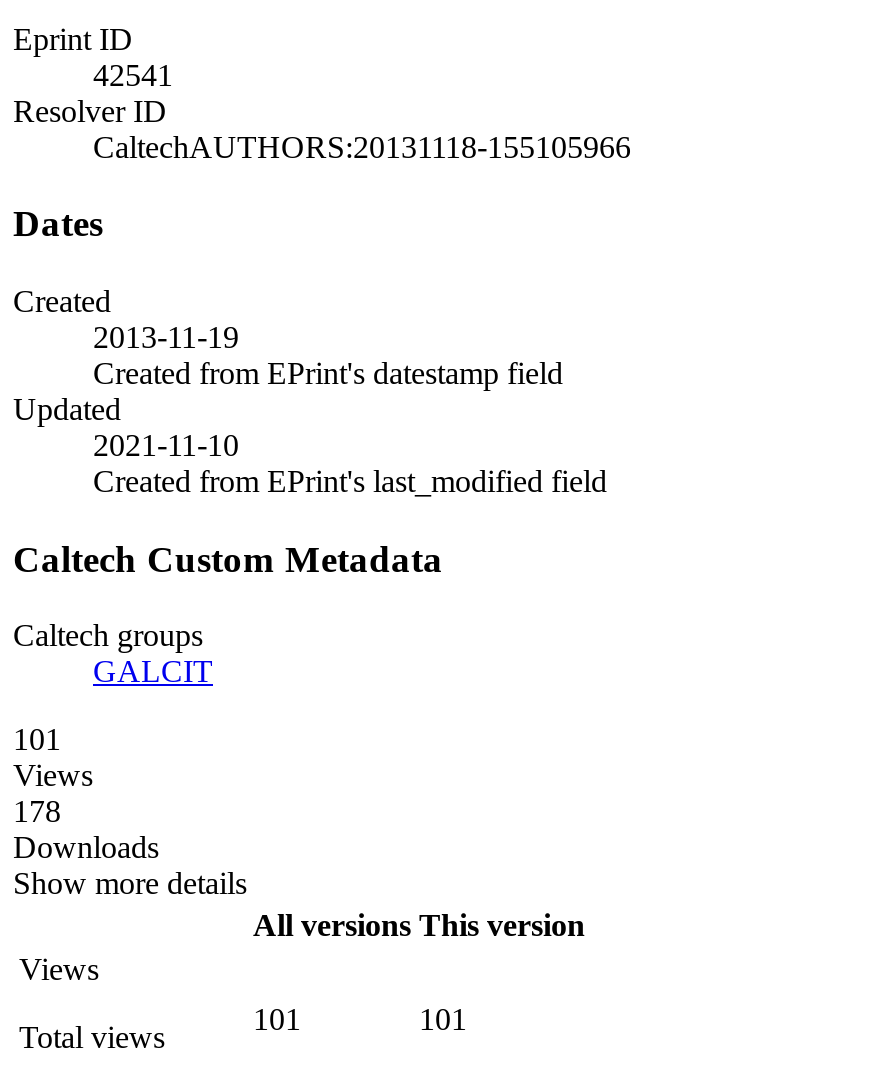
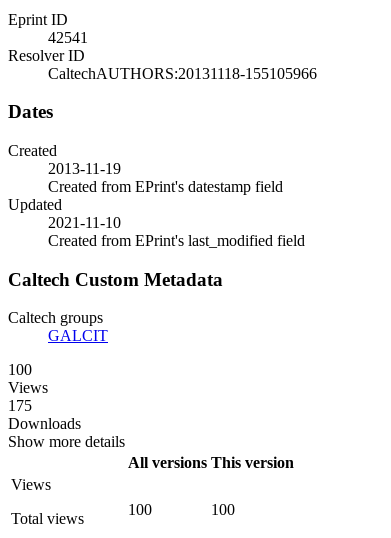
[13,723,61,757] 101 -> [8,361,32,378] 100
[13,795,61,829] 178 -> [8,397,32,414] 175
[253,1003,301,1037] 101 -> [128,501,152,518] 100
[419,1003,467,1037] 101 -> [211,501,235,518] 100

